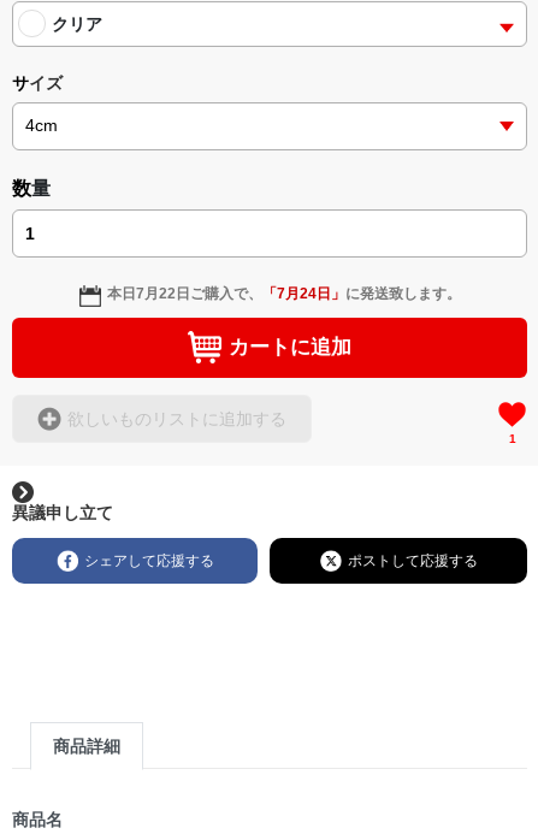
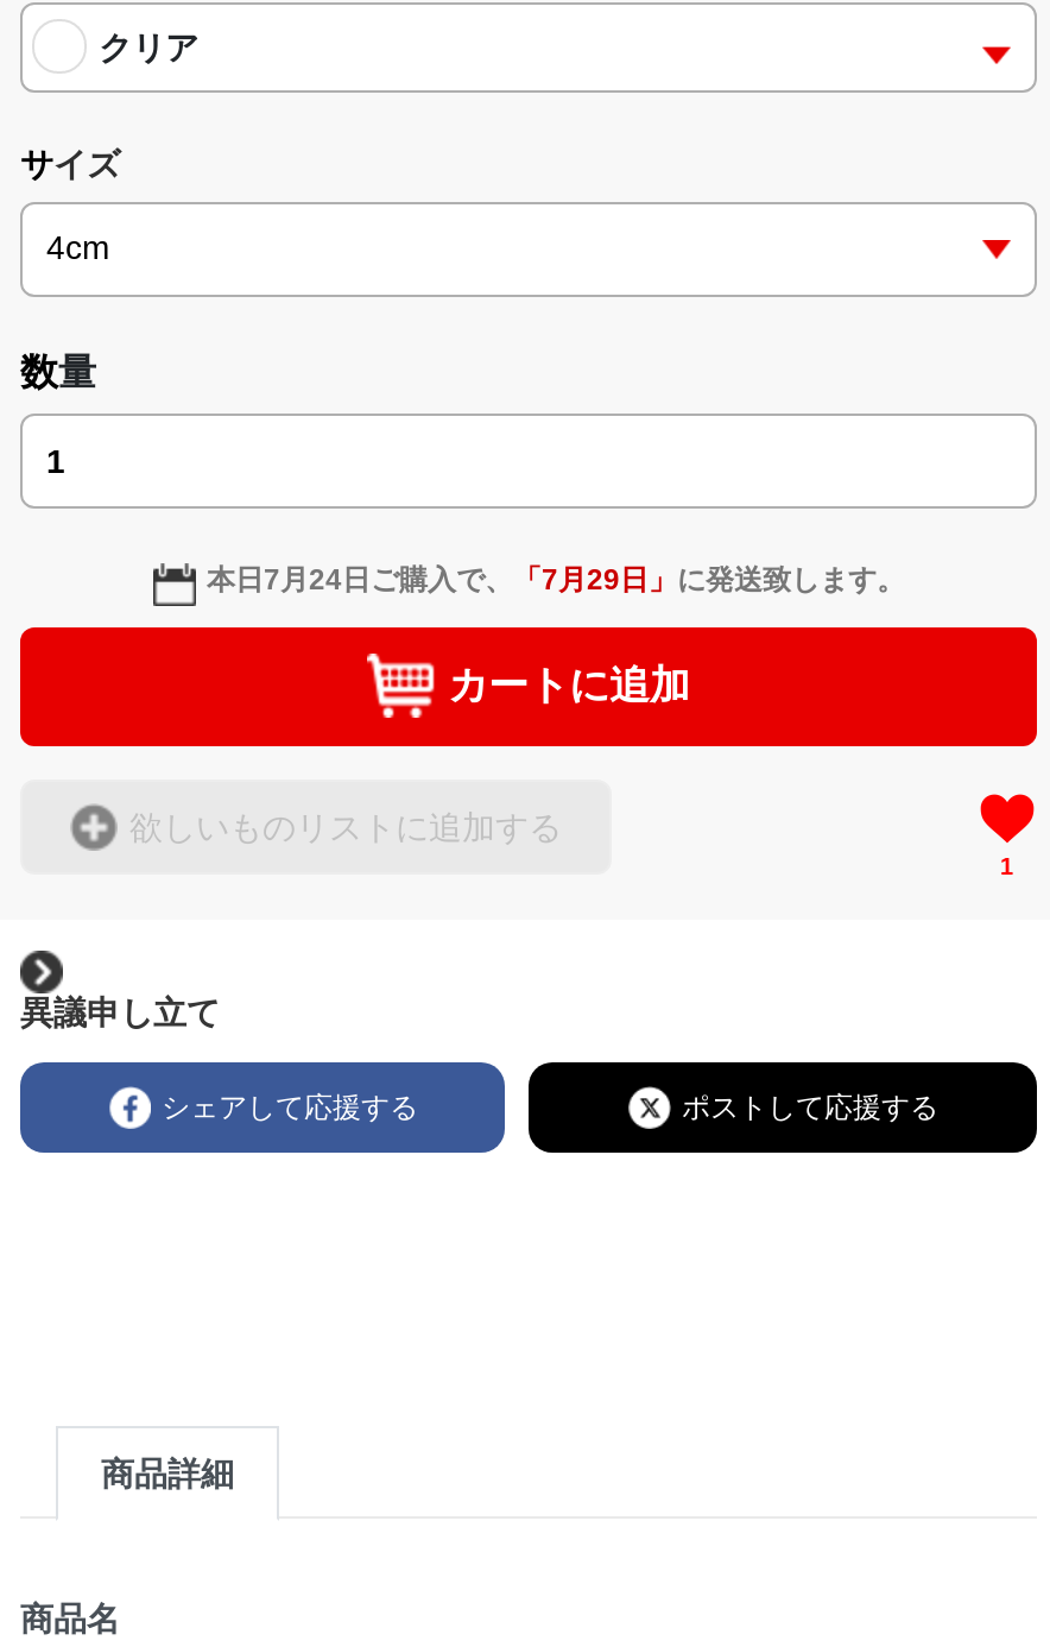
[107,285,460,302] 本日7月22日ご購入で、「7月24日」に発送致します。 -> [207,562,905,596] 本日7月24日ご購入で、「7月29日」に発送致します。

